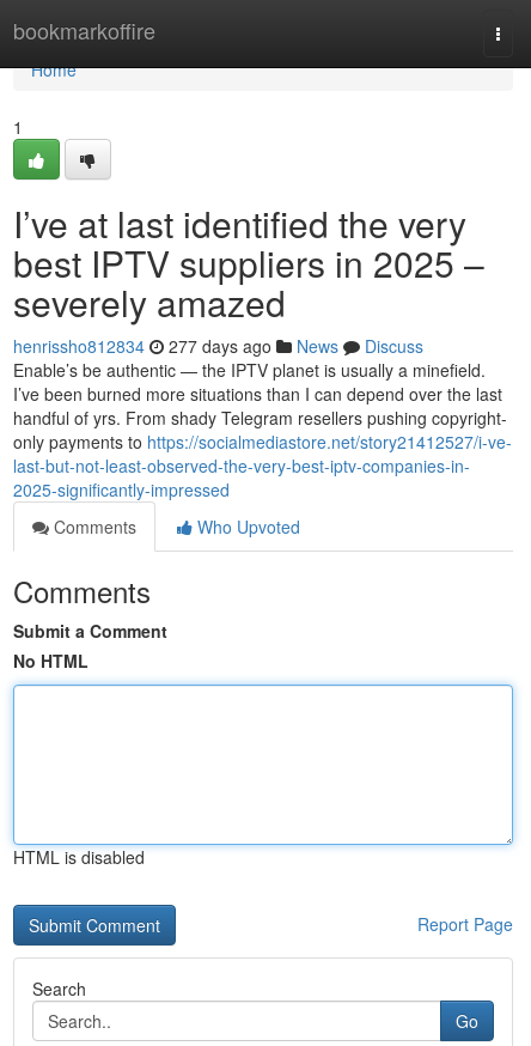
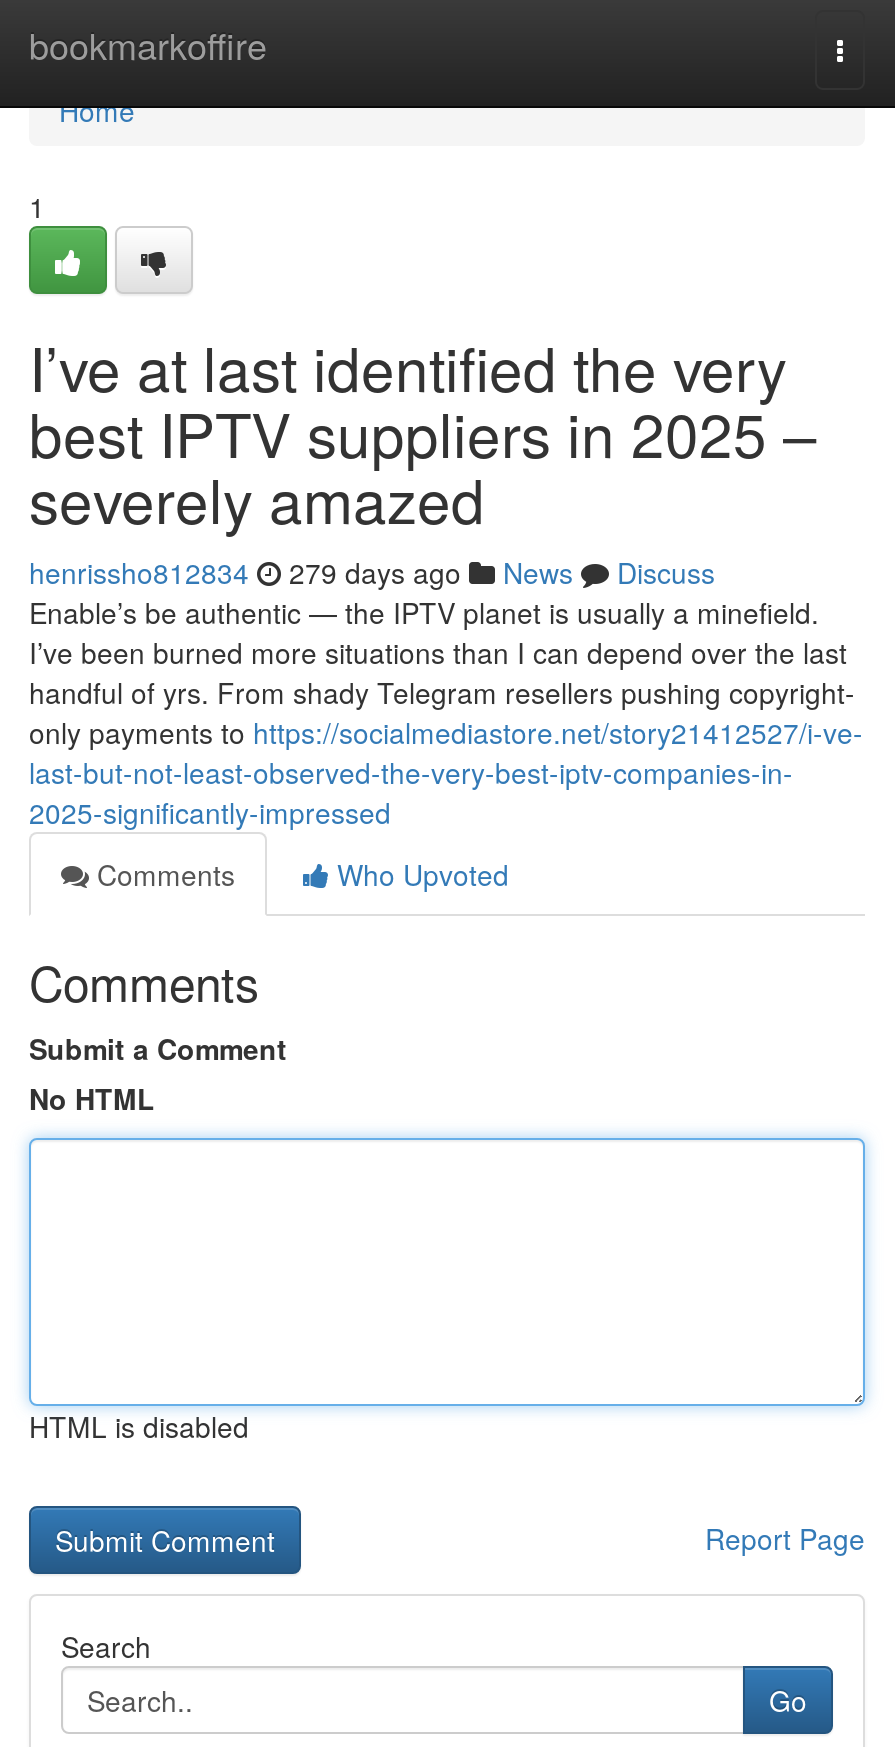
[13,334,423,358] henrissho812834 277 days ago News Discuss -> [29,552,715,592] henrissho812834 279 days ago News Discuss

